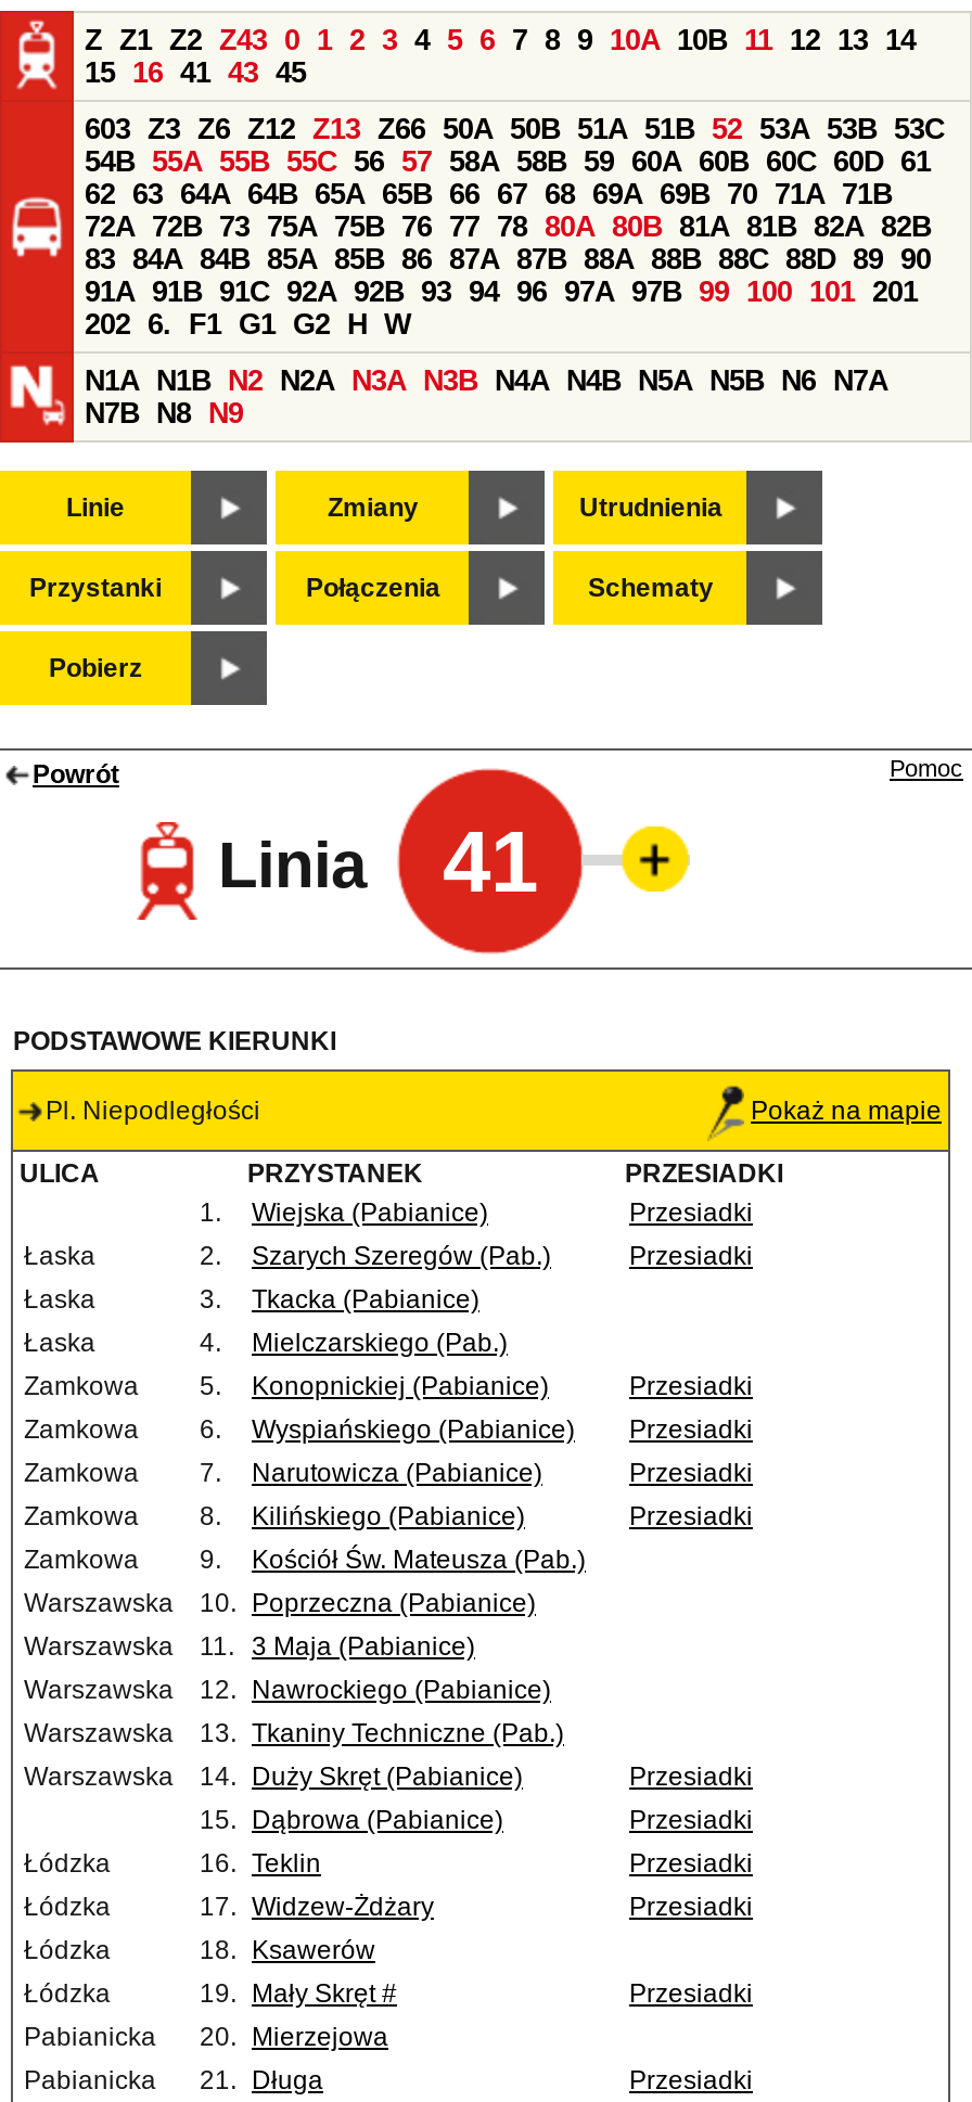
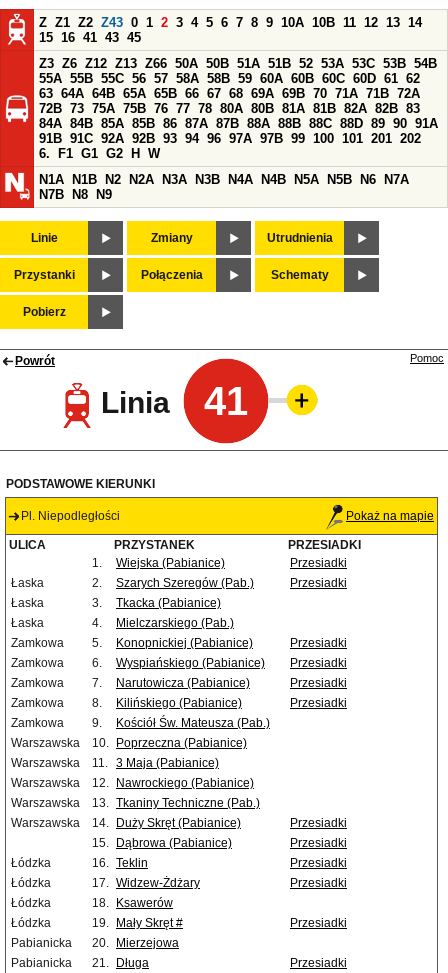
[85,113,944,341] 603 Z3 Z6 Z12 Z13 Z66 50A 50B 51A 51B 52 53A 53B 53C | 54B 55A 55B 55C 56 57 58A 58B 59 60A 60B 60C 60D 61 | 62 63 64A 64B 65A 65B 66 67 68 69A 69B 70 71A 71B | 72A 72B 73 75A 75B 76 77 78 80A 80B 81A 81B 82A 82B | 83 84A 84B 85A 85B 86 87A 87B 88A 88B 88C 88D 89 90 | 91A 91B 91C 92A 92B 93 94 96 97A 97B 99 100 101 201 | 202 6. F1 G1 G2 H W -> [39,56,438,161] Z3 Z6 Z12 Z13 Z66 50A 50B 51A 51B 52 53A 53C 53B 54B | 55A 55B 55C 56 57 58A 58B 59 60A 60B 60C 60D 61 62 | 63 64A 64B 65A 65B 66 67 68 69A 69B 70 71A 71B 72A | 72B 73 75A 75B 76 77 78 80A 80B 81A 81B 82A 82B 83 | 84A 84B 85A 85B 86 87A 87B 88A 88B 88C 88D 89 90 91A | 91B 91C 92A 92B 93 94 96 97A 97B 99 100 101 201 202 | 6. F1 G1 G2 H W

